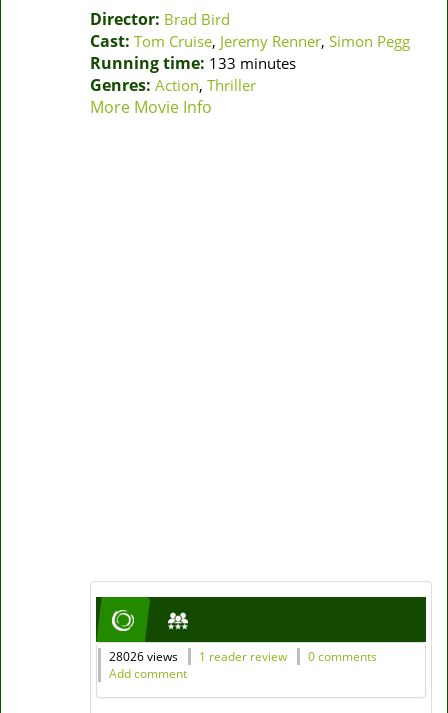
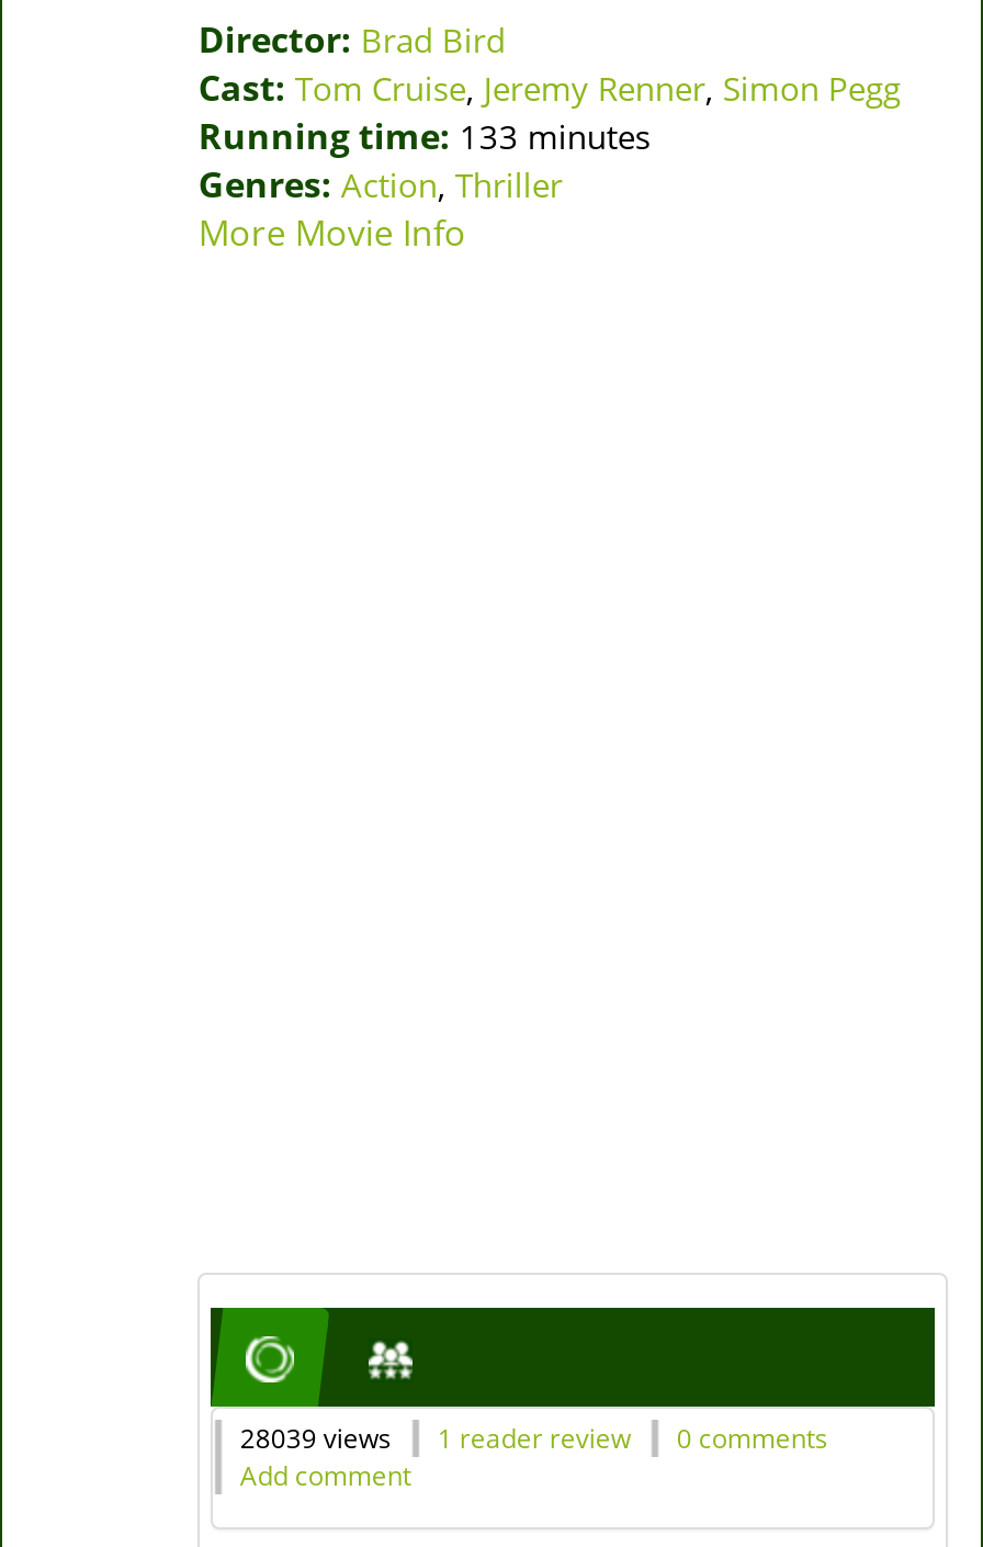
[109,648,377,665] 28026 views 1 reader review 0 comments -> [240,1420,828,1457] 28039 views 1 reader review 0 comments

